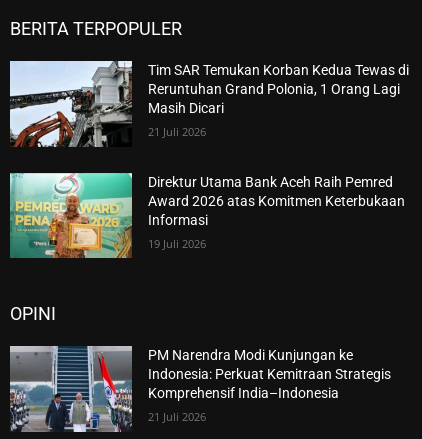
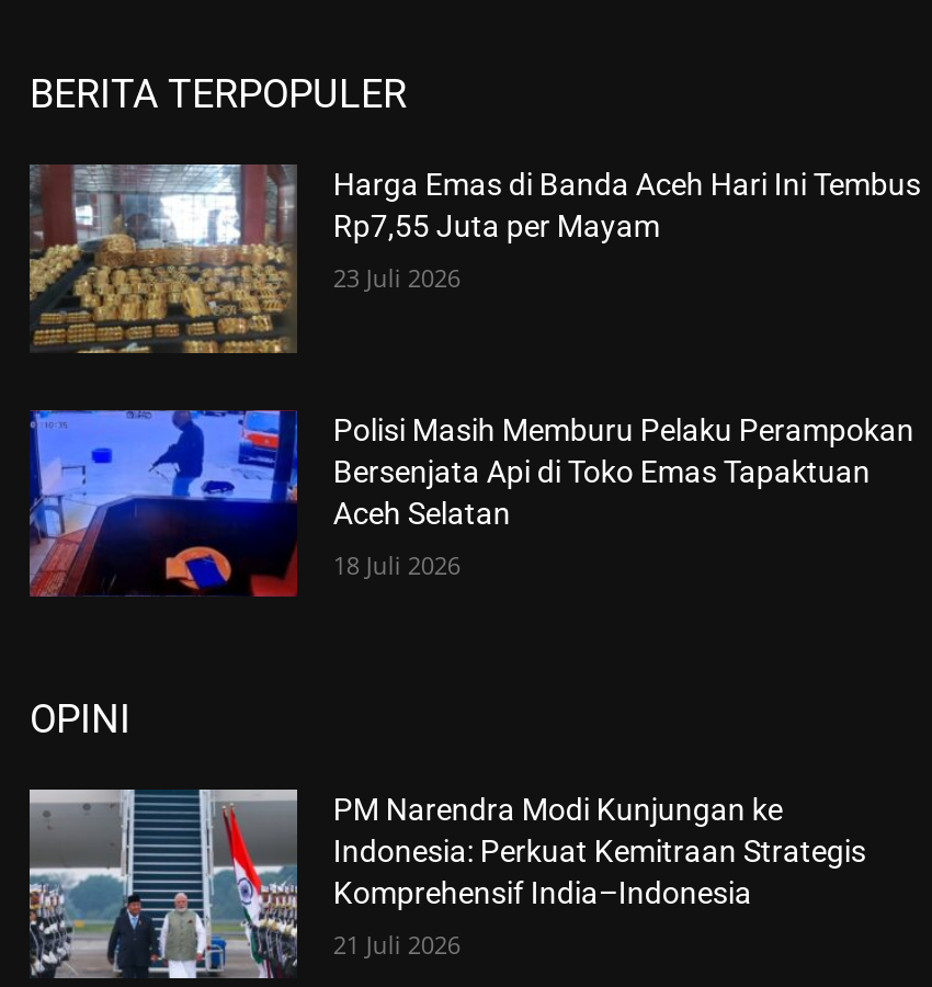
[9,60,409,147] [image] | Tim SAR Temukan Korban Kedua Tewas di | Reruntuhan Grand Polonia, 1 Orang Lagi | Masih Dicari -> [30,164,921,355] [image] | Harga Emas di Banda Aceh Hari Ini Tembus | Rp7,55 Juta per Mayam
[148,124,206,139] 21 Juli 2026 -> [333,261,460,294] 23 Juli 2026
[9,172,405,259] [image] | Direktur Utama Bank Aceh Raih Pemred | Award 2026 atas Komitmen Keterbukaan | Informasi -> [30,408,914,599] [image] | Polisi Masih Memburu Pelaku Perampokan | Bersenjata Api di Toko Emas Tapaktuan | Aceh Selatan
[148,236,206,251] 19 Juli 2026 -> [333,548,460,581] 18 Juli 2026

